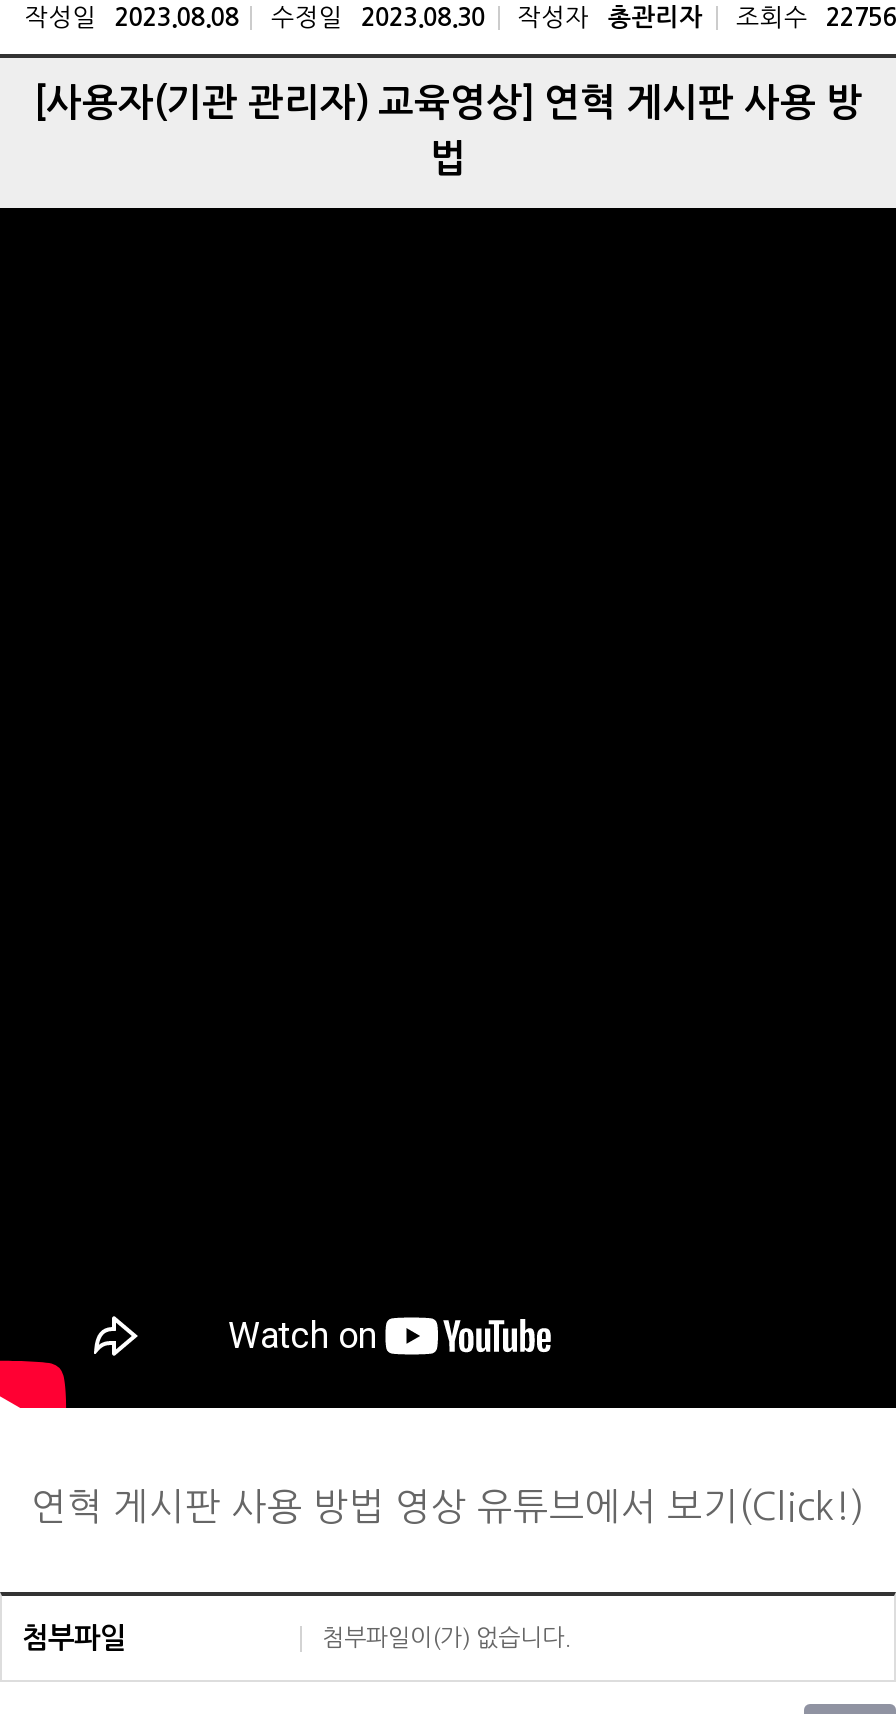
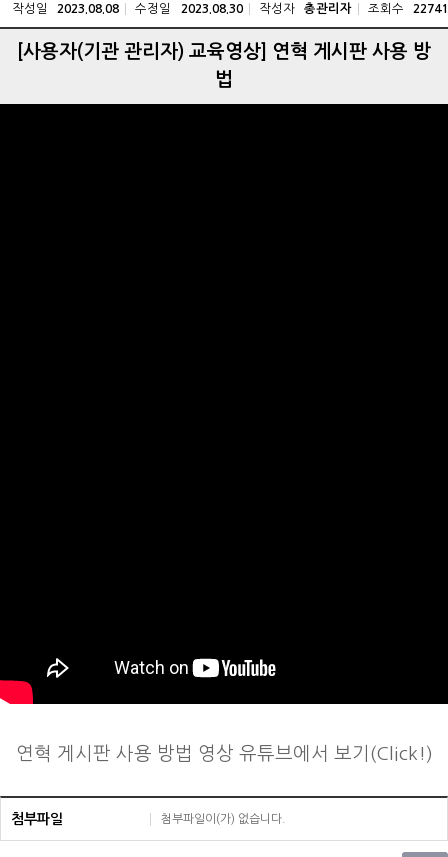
[24,4,896,30] 작성일 2023.08.08 수정일 2023.08.30 작성자 총관리자 조회수 22756 -> [12,2,448,15] 작성일 2023.08.08 수정일 2023.08.30 작성자 총관리자 조회수 22741

